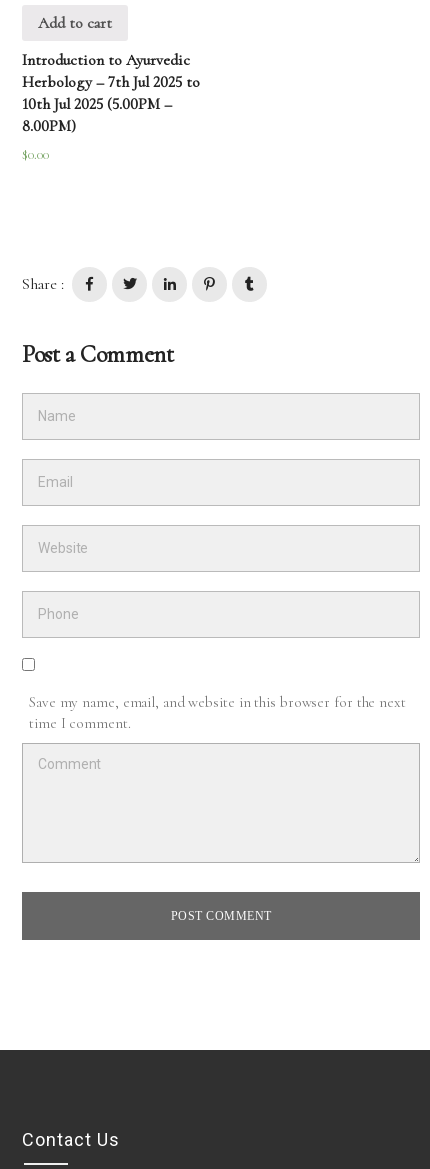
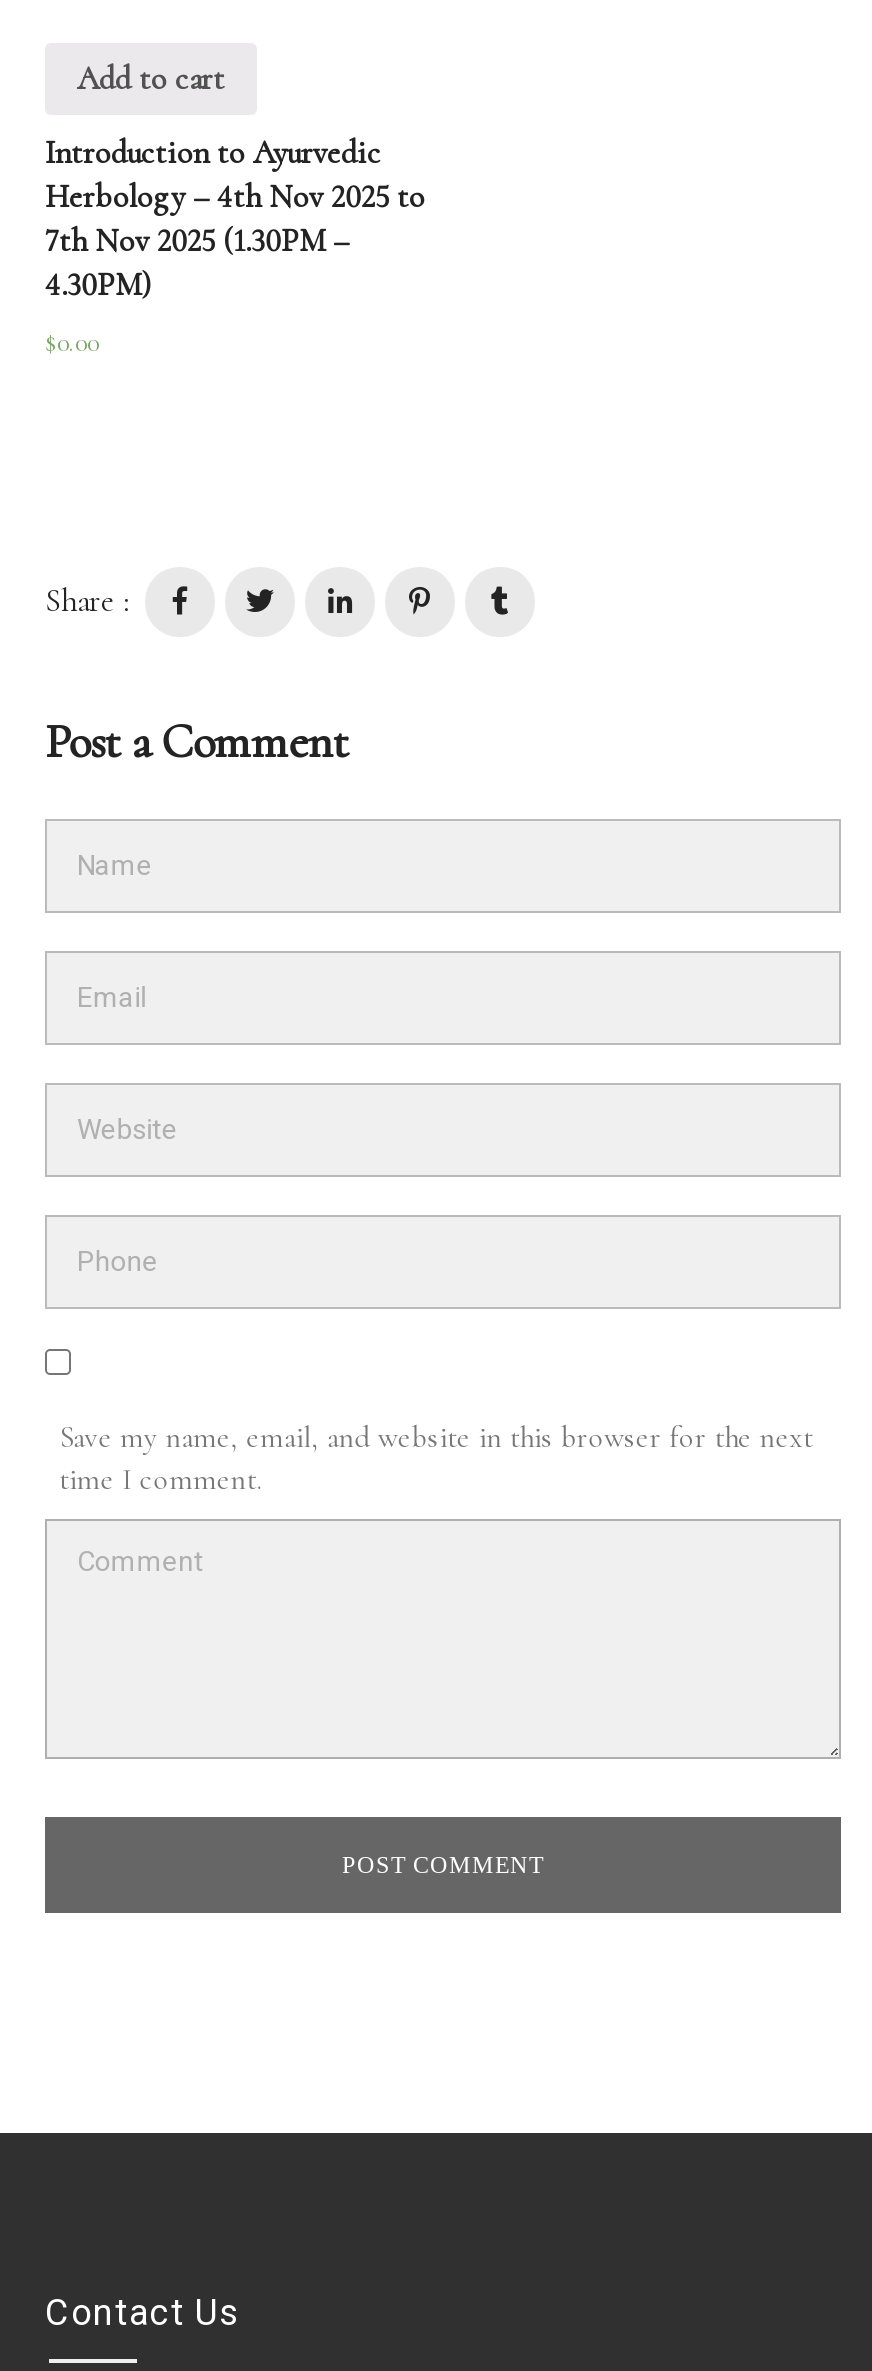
[22,72,200,136] Herbology – 7th Jul 2025 to | 10th Jul 2025 (5.00PM – | 8.00PM) -> [45,177,425,305] Herbology – 4th Nov 2025 to | 7th Nov 2025 (1.30PM – | 4.30PM)

